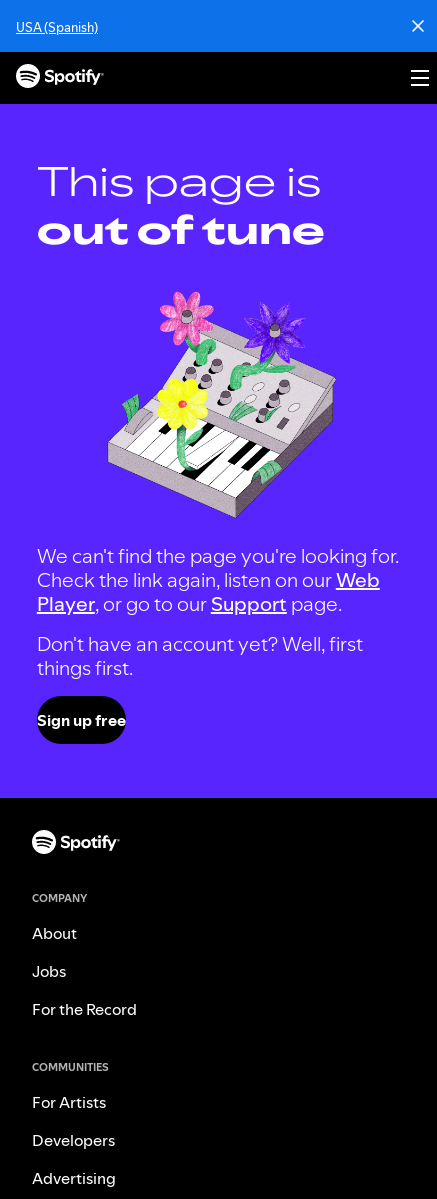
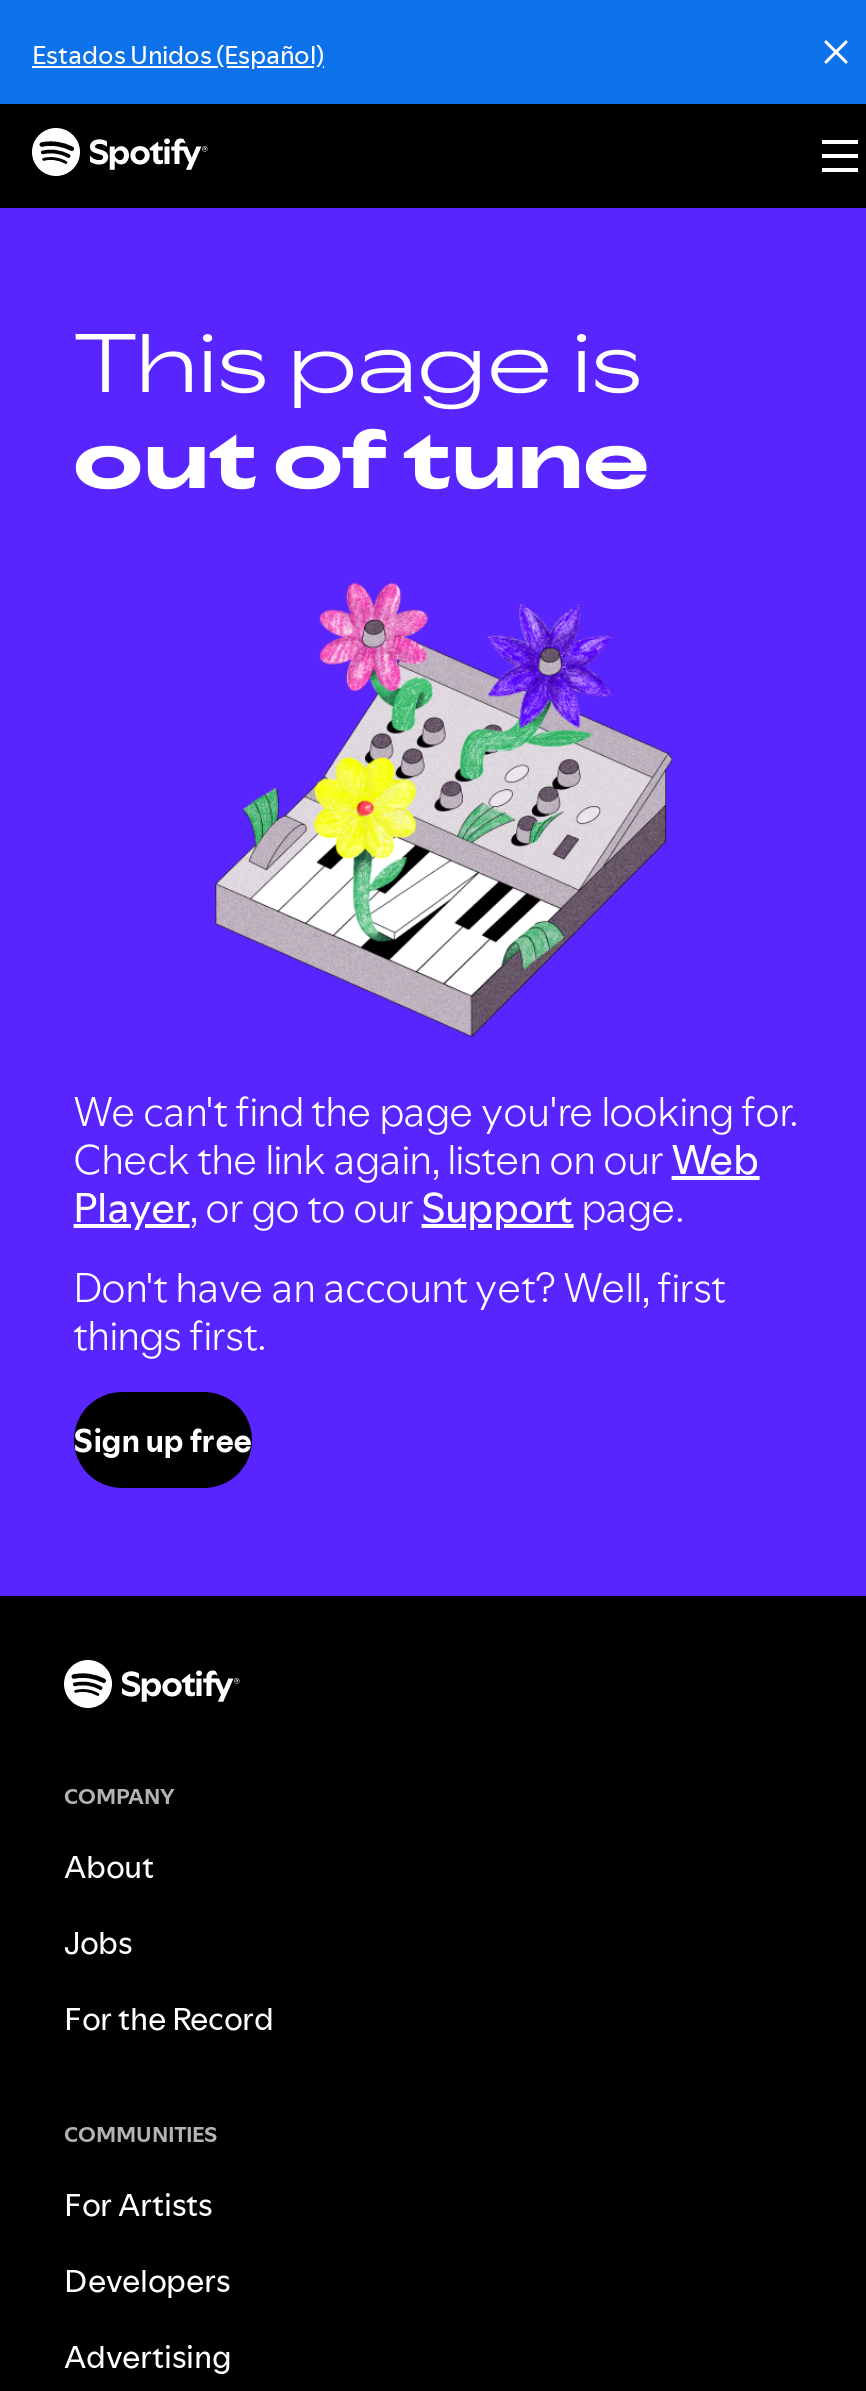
[16,18,98,36] USA (Spanish) -> [32,36,324,72] Estados Unidos (Español)

